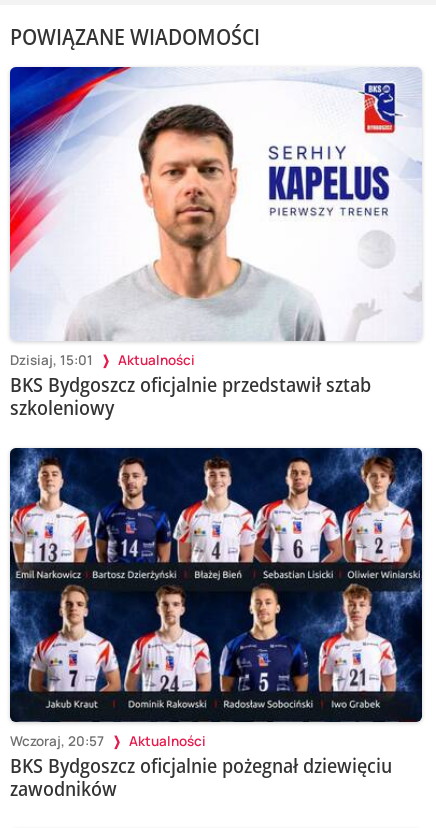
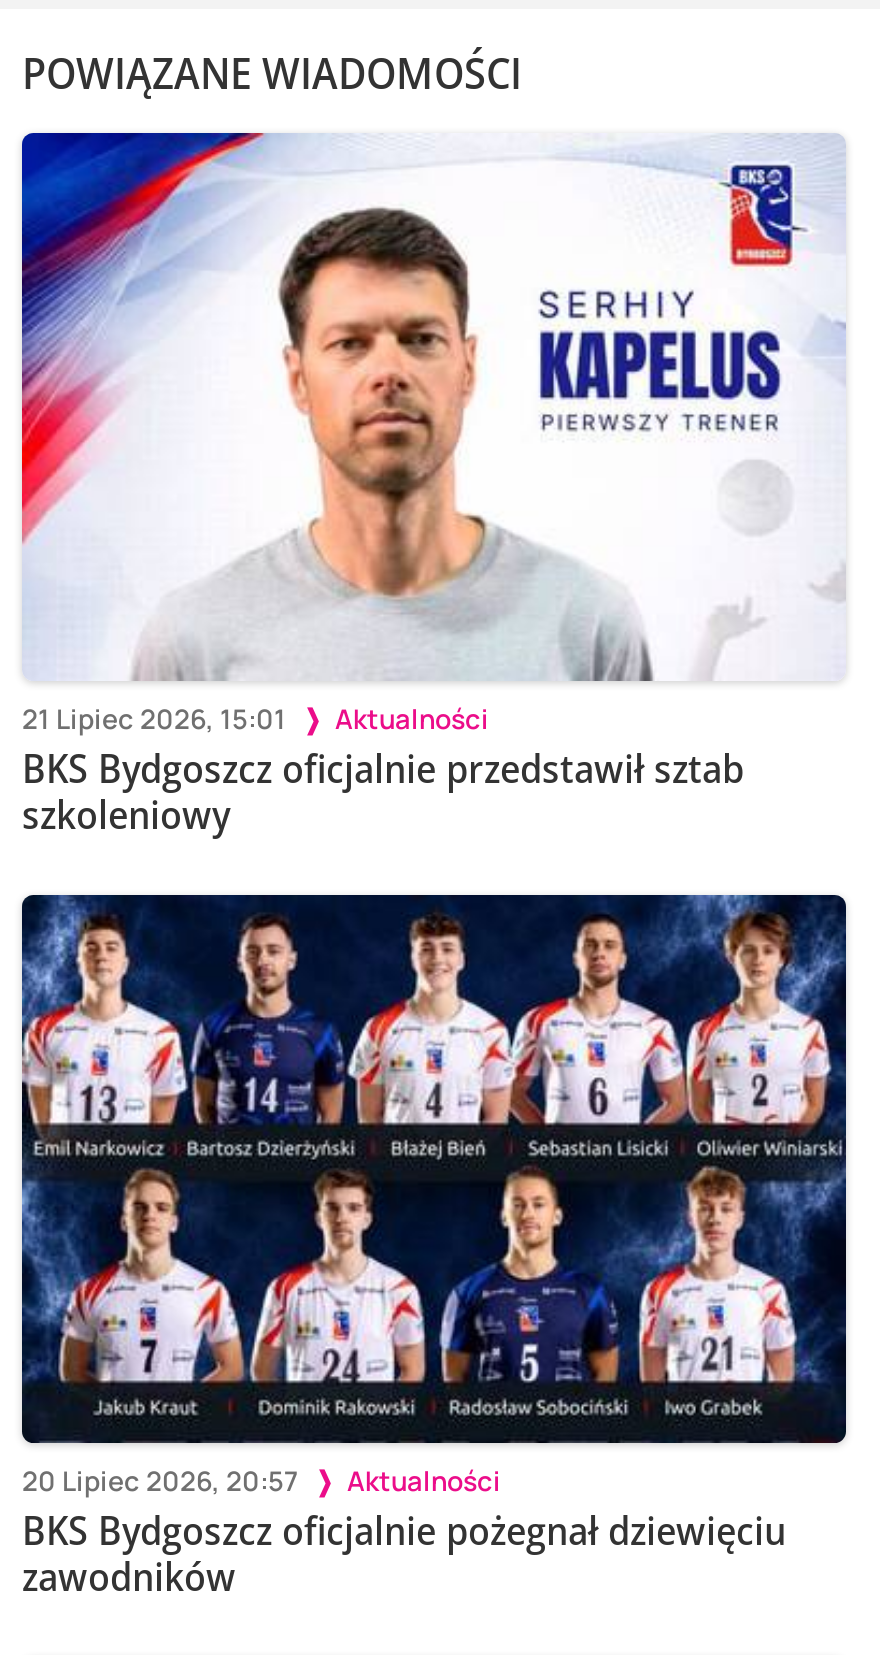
[10,351,194,369] Dzisiaj, 15:01 Aktualności -> [22,701,489,737] 21 Lipiec 2026, 15:01 Aktualności
[10,732,205,750] Wczoraj, 20:57 Aktualności -> [22,1463,501,1499] 20 Lipiec 2026, 20:57 Aktualności

